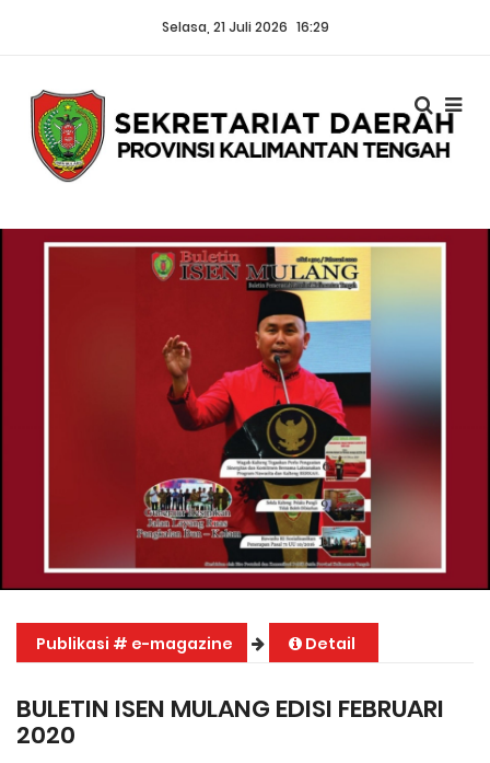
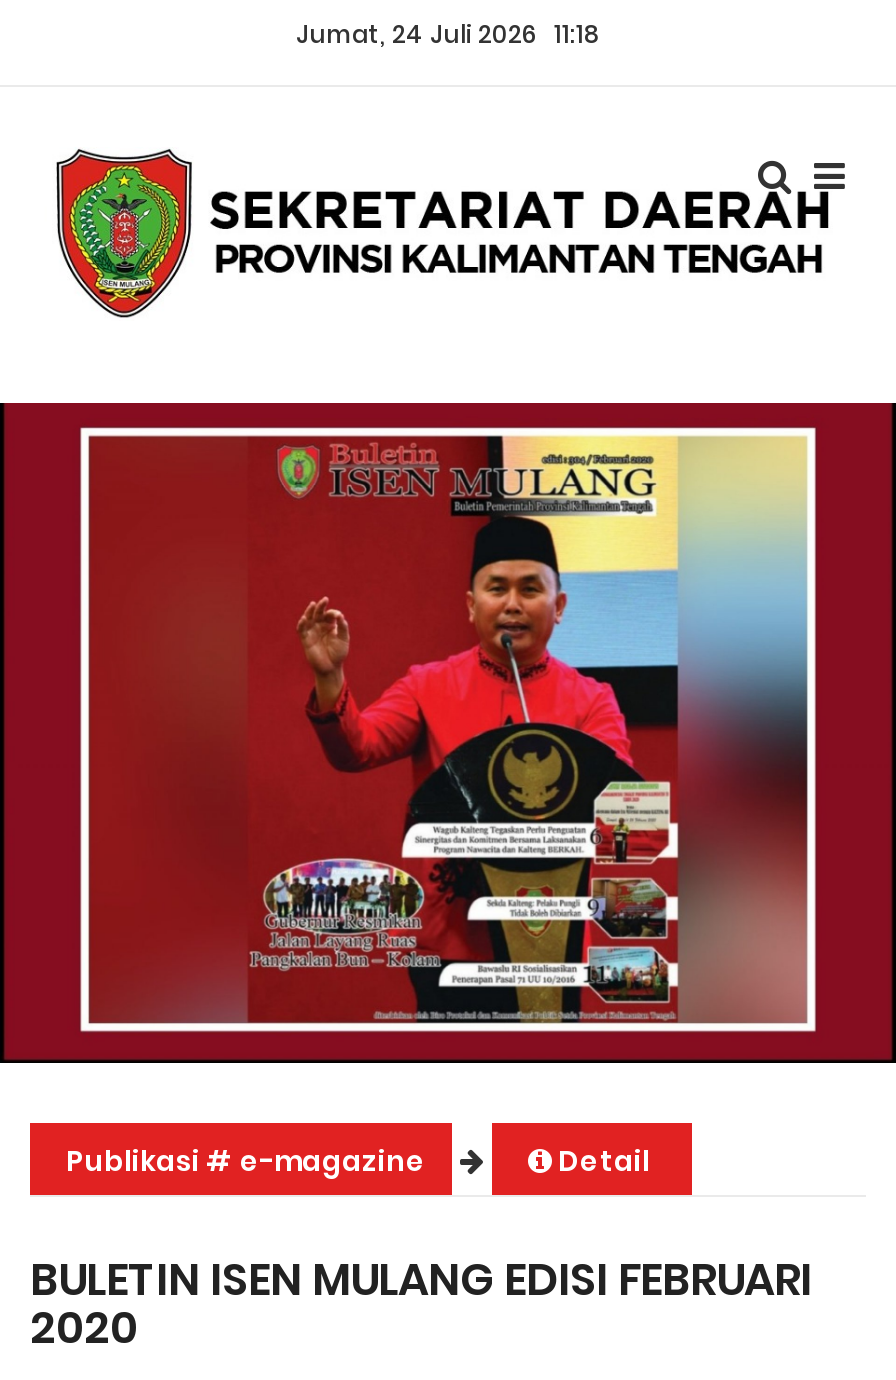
[161,18,329,36] Selasa, 21 Juli 2026 16:29 -> [296,17,600,51] Jumat, 24 Juli 2026 11:18

